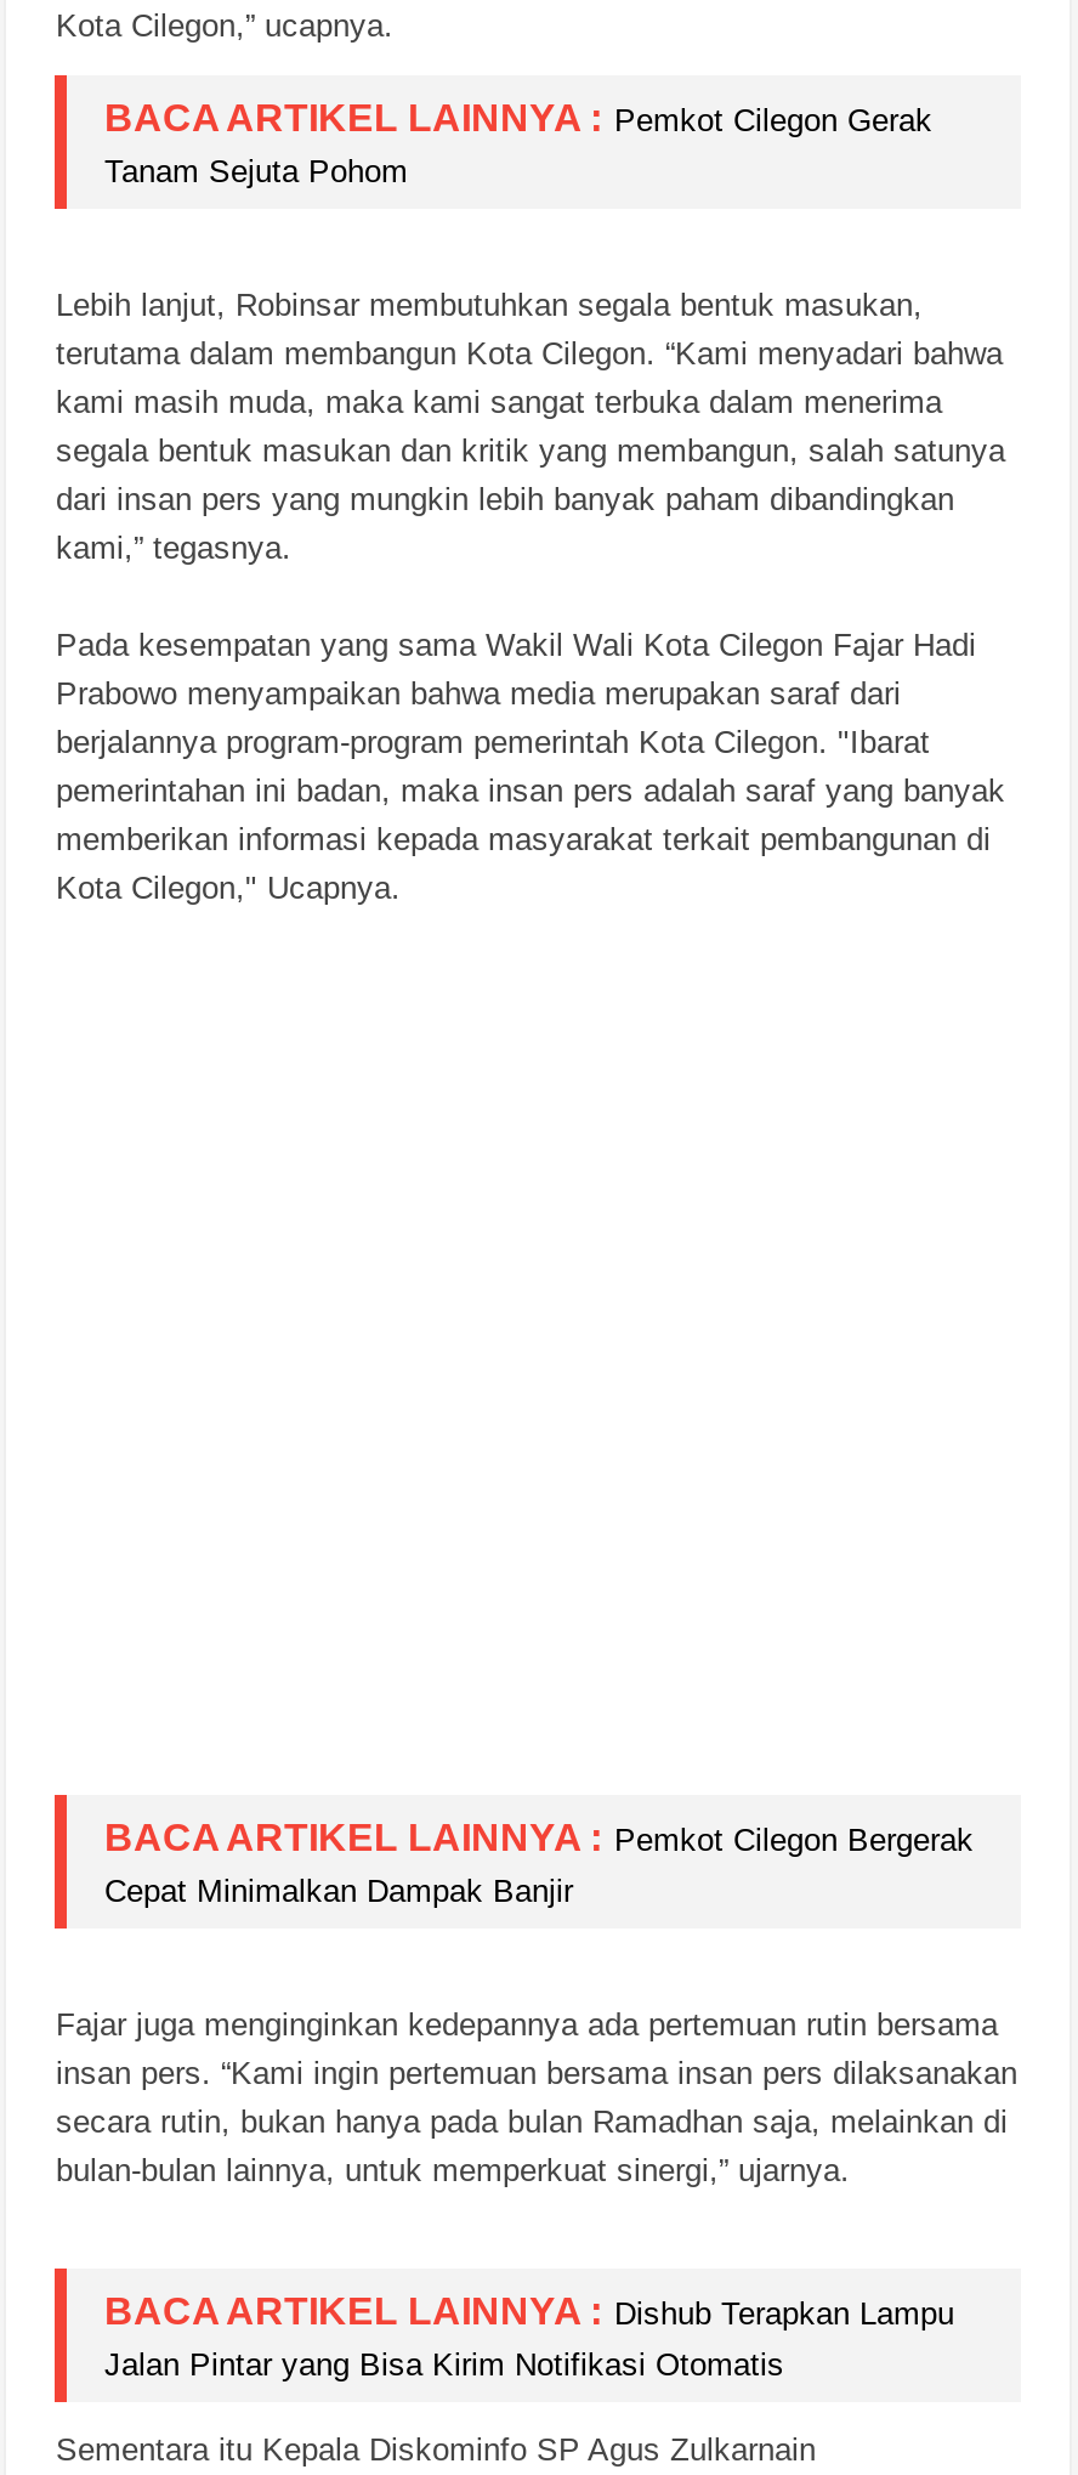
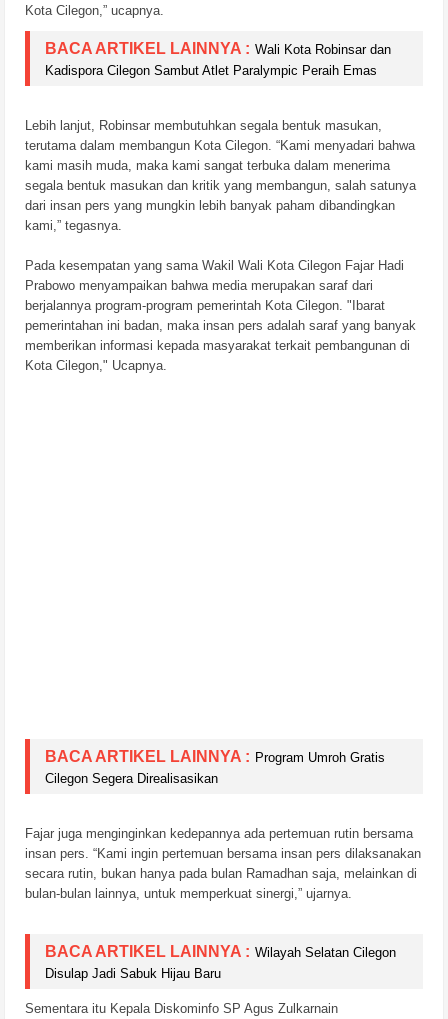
[104,97,932,189] BACA ARTIKEL LAINNYA : Pemkot Cilegon Gerak | Tanam Sejuta Pohom -> [45,40,391,78] BACA ARTIKEL LAINNYA : Wali Kota Robinsar dan | Kadispora Cilegon Sambut Atlet Paralympic Peraih Emas
[104,1817,974,1909] BACA ARTIKEL LAINNYA : Pemkot Cilegon Bergerak | Cepat Minimalkan Dampak Banjir -> [45,748,385,786] BACA ARTIKEL LAINNYA : Program Umroh Gratis | Cilegon Segera Direalisasikan
[104,2290,954,2382] BACA ARTIKEL LAINNYA : Dishub Terapkan Lampu | Jalan Pintar yang Bisa Kirim Notifikasi Otomatis -> [45,943,396,981] BACA ARTIKEL LAINNYA : Wilayah Selatan Cilegon | Disulap Jadi Sabuk Hijau Baru

